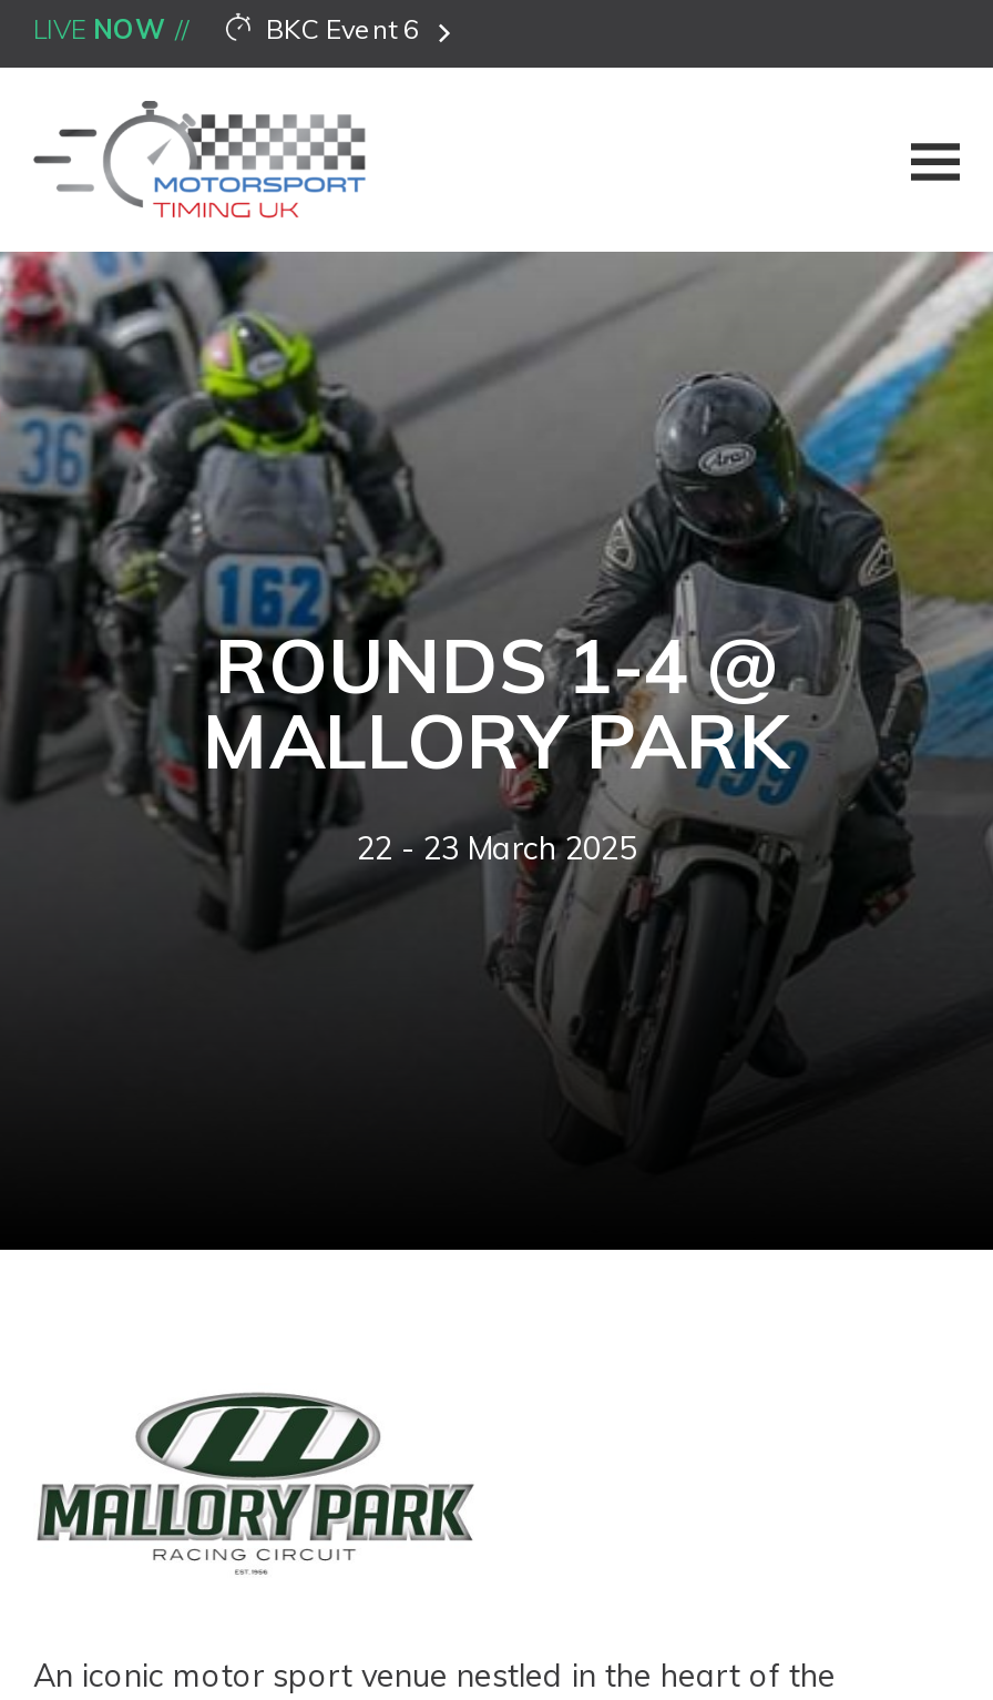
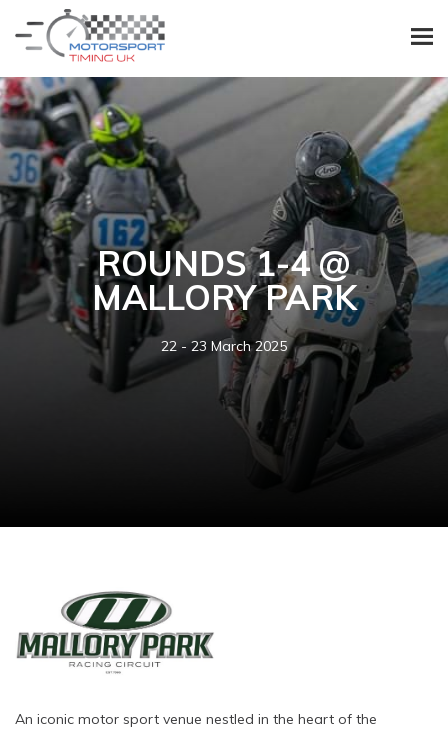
[33,12,419,45] LIVE NOW | BKC Event 6 -> none

